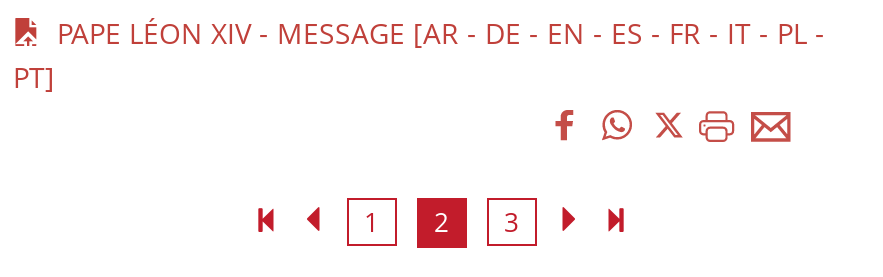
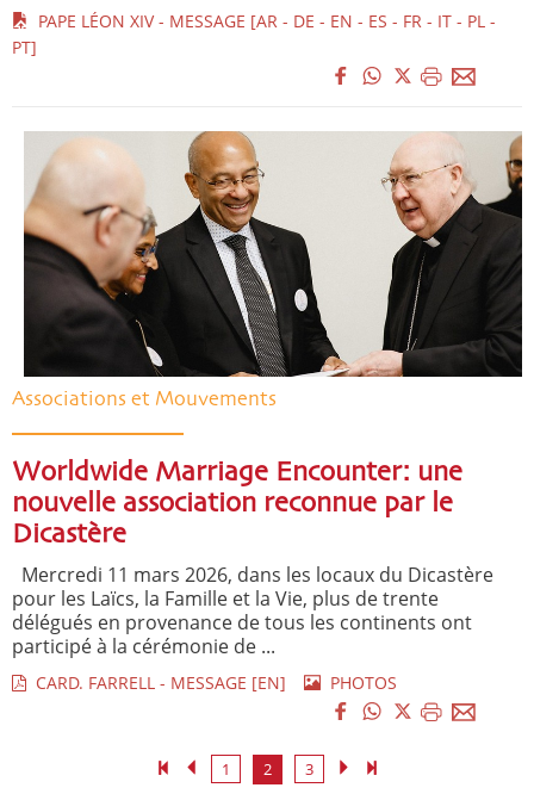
none -> [12,130,523,693] [image] | Associations et Mouvements | Worldwide Marriage Encounter: une | nouvelle association reconnue par le | Dicastère | Mercredi 11 mars 2026, dans les locaux du Dicastère | pour les Laïcs, la Famille et la Vie, plus de trente | délégués en provenance de tous les continents ont | participé à la cérémonie de ... | CARD. FARRELL - MESSAGE [EN] | PHOTOS

